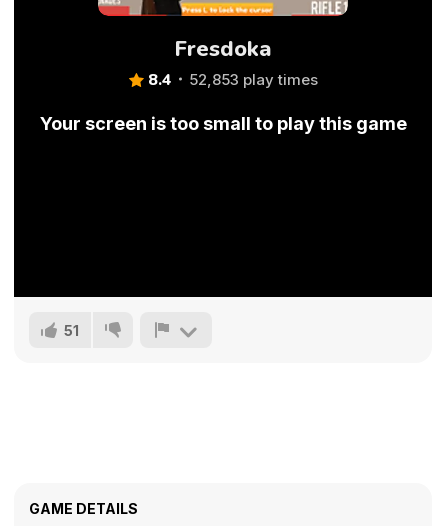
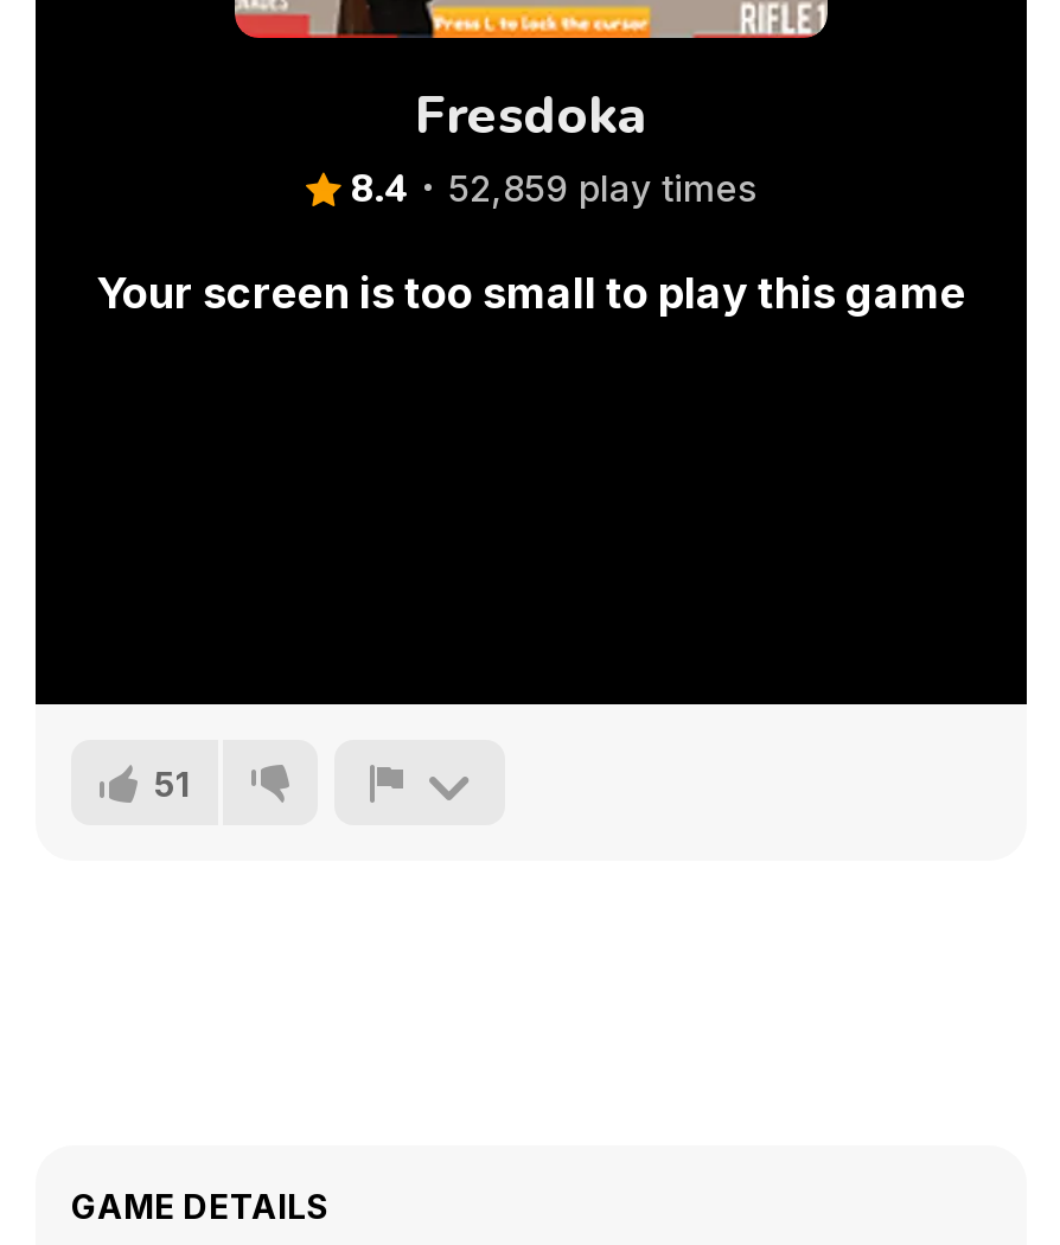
[147,69,317,91] 8.4 52,853 play times -> [351,164,756,216] 8.4 52,859 play times

